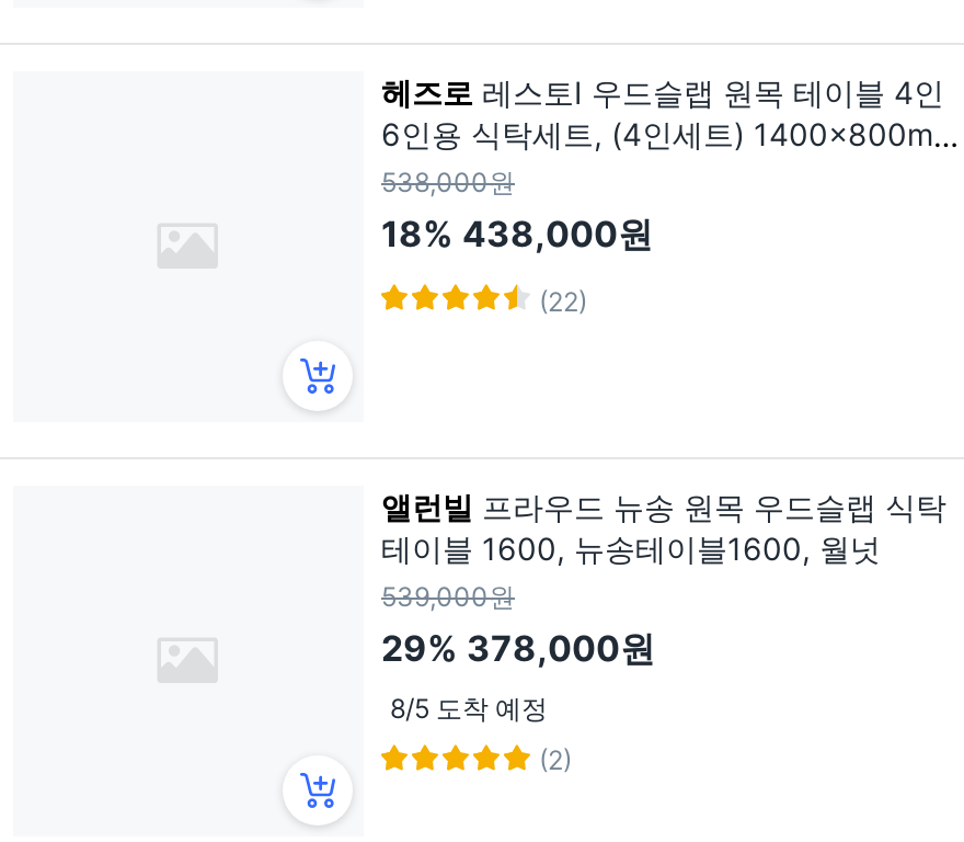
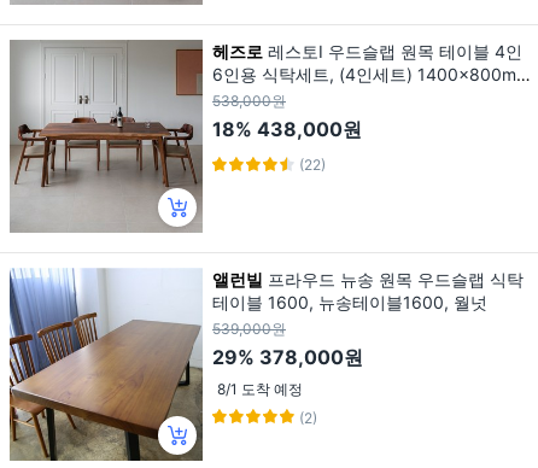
none -> [8,39,204,234] [image]
none -> [8,268,204,462] [image]
[390,692,548,724] 8/5 도착 예정 -> [217,380,303,399] 8/1 도착 예정

